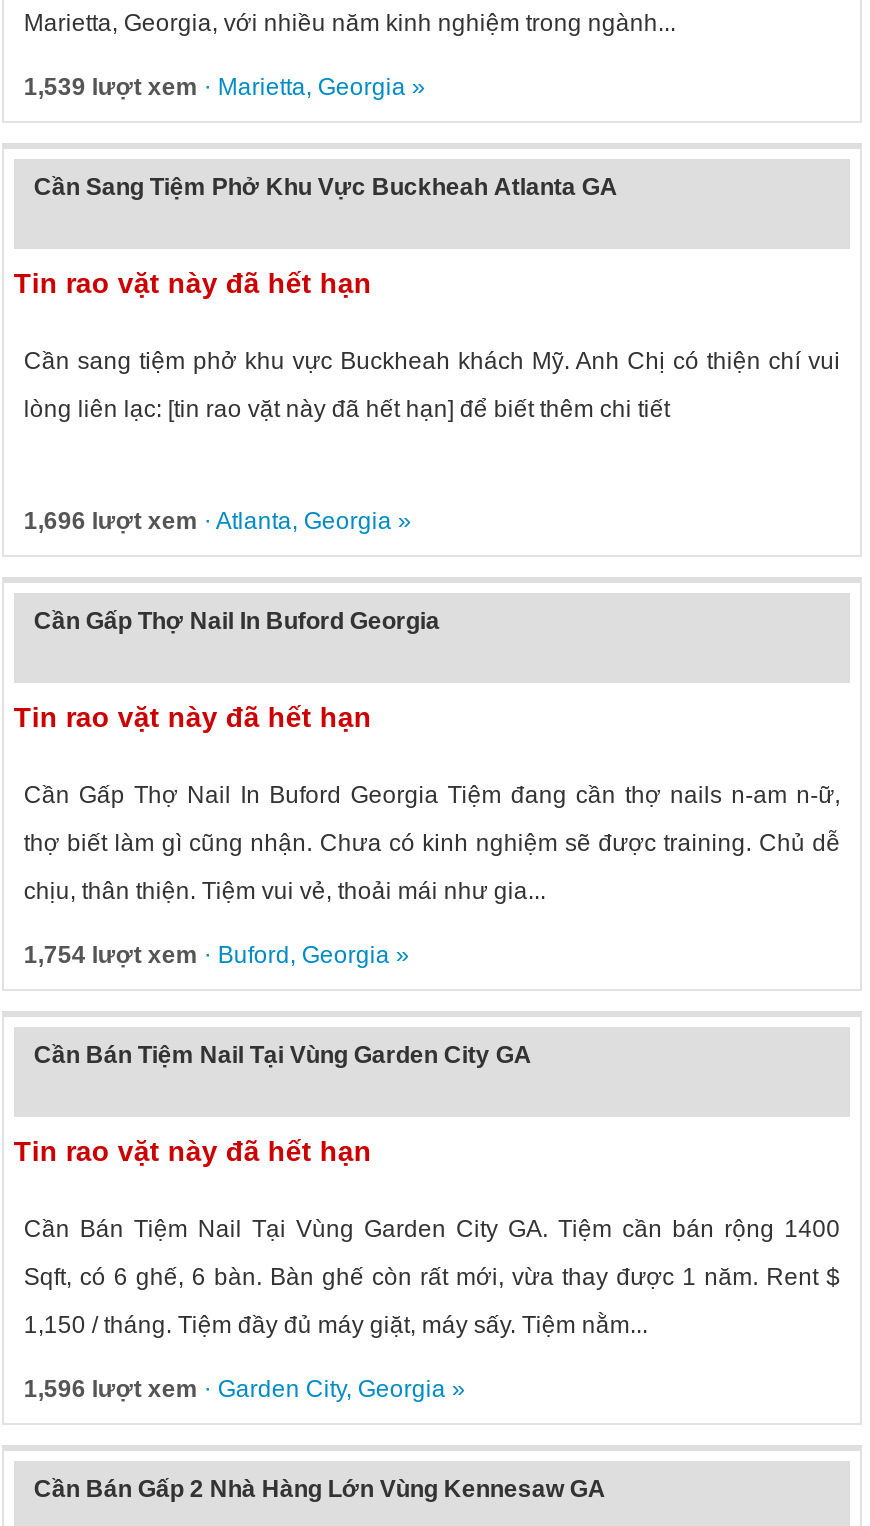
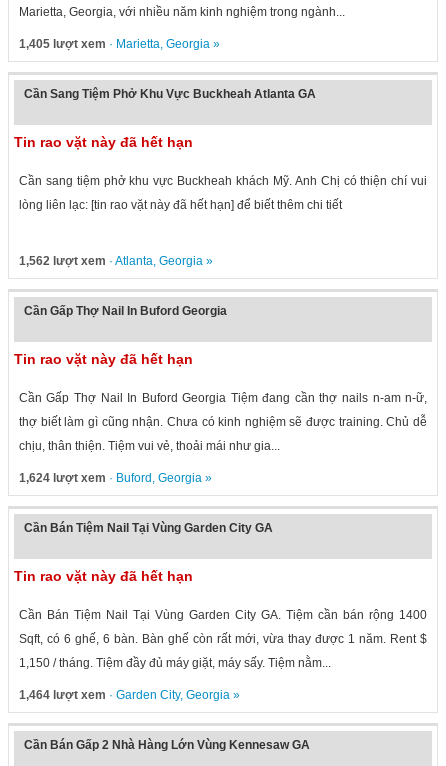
[24,73,426,101] 1,539 lượt xem · Marietta, Georgia» -> [19,37,220,51] 1,405 lượt xem · Marietta, Georgia»
[24,507,412,535] 1,696 lượt xem · Atlanta, Georgia» -> [19,254,213,268] 1,562 lượt xem · Atlanta, Georgia»
[24,941,410,969] 1,754 lượt xem · Buford, Georgia» -> [19,471,212,485] 1,624 lượt xem · Buford, Georgia»
[24,1375,466,1403] 1,596 lượt xem · Garden City, Georgia» -> [19,688,240,702] 1,464 lượt xem · Garden City, Georgia»

